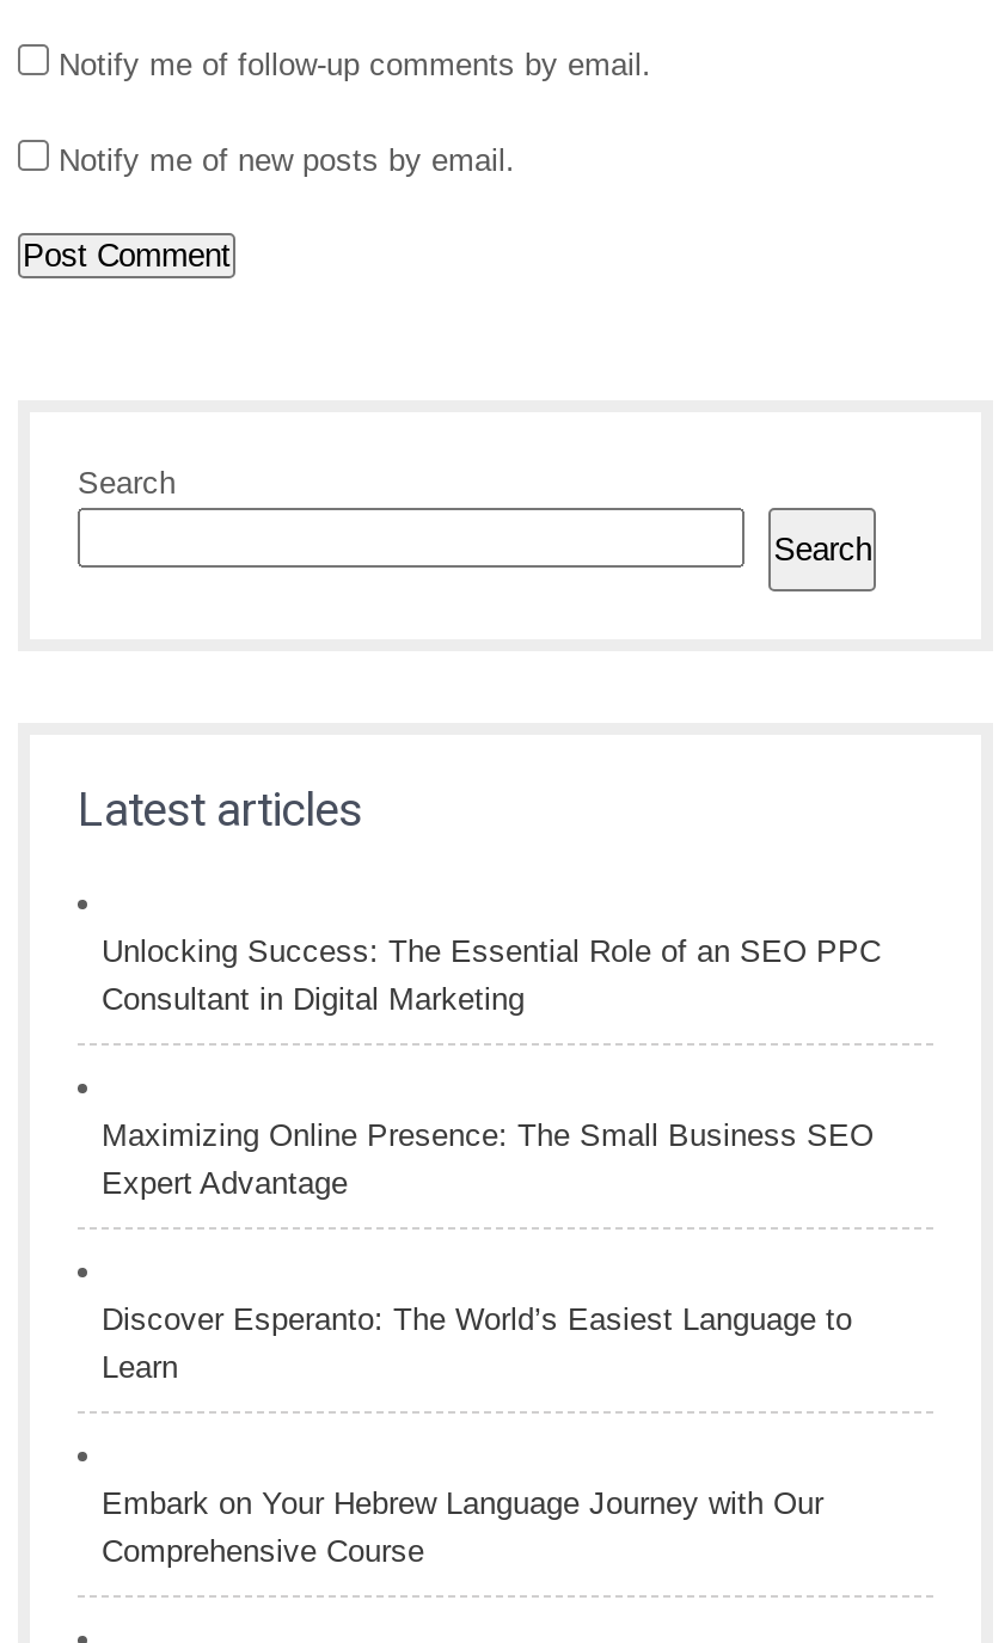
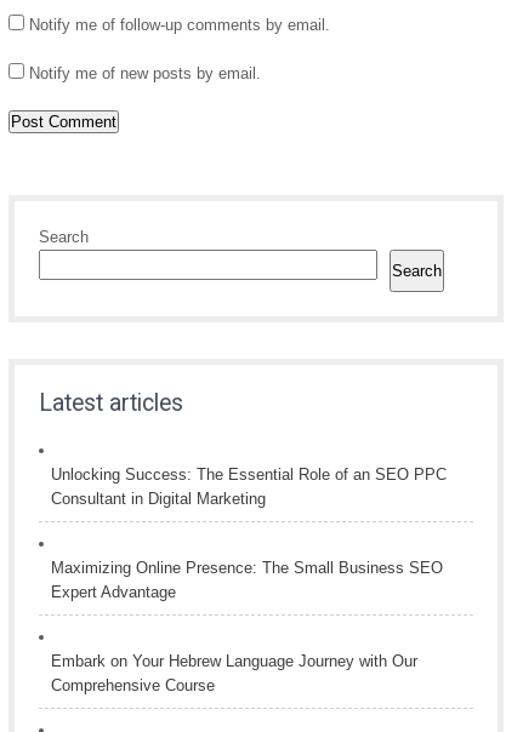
[102,1300,852,1384] Discover Esperanto: The World’s Easiest Language to | Learn -> none

